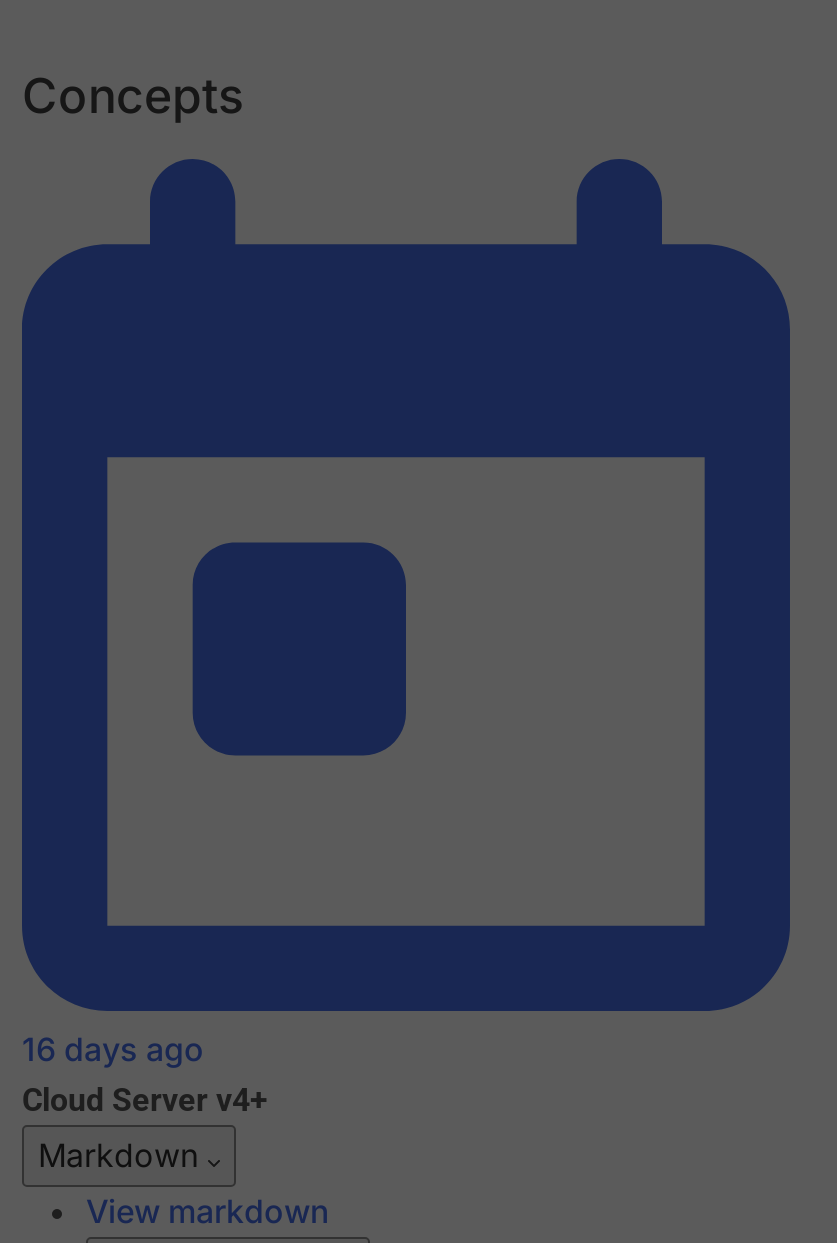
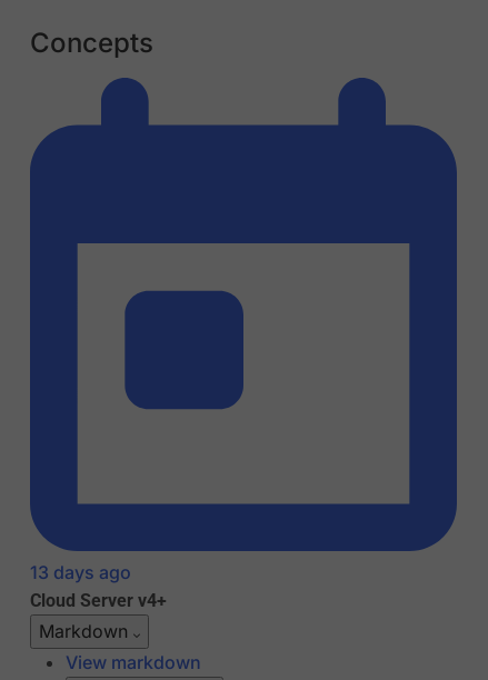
[22,1030,204,1070] 16 days ago -> [30,562,131,584] 13 days ago

